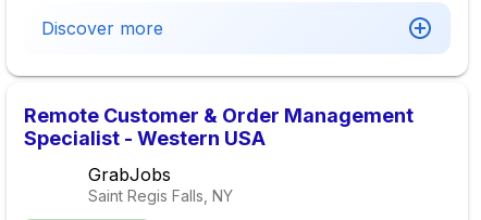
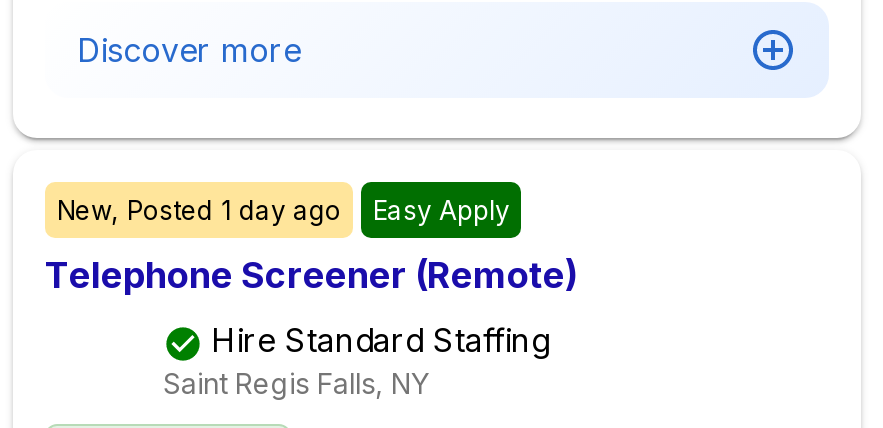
[24,104,414,185] Remote Customer & Order Management | Specialist - Western USA | GrabJobs -> [45,194,579,360] New, Posted 1 day ago | Easy Apply | Telephone Screener (Remote) | Hire Standard Staffing

